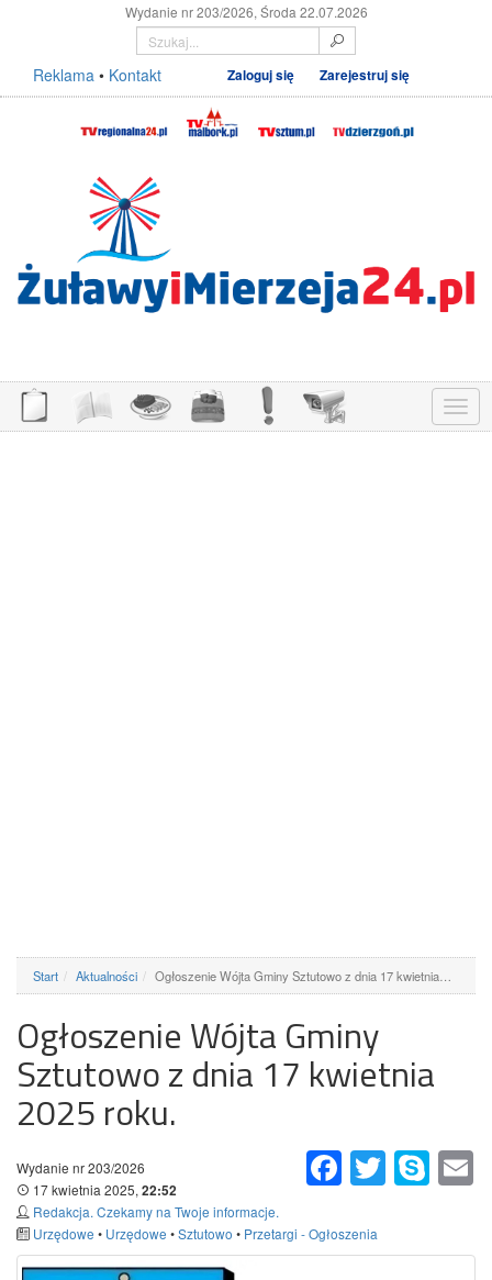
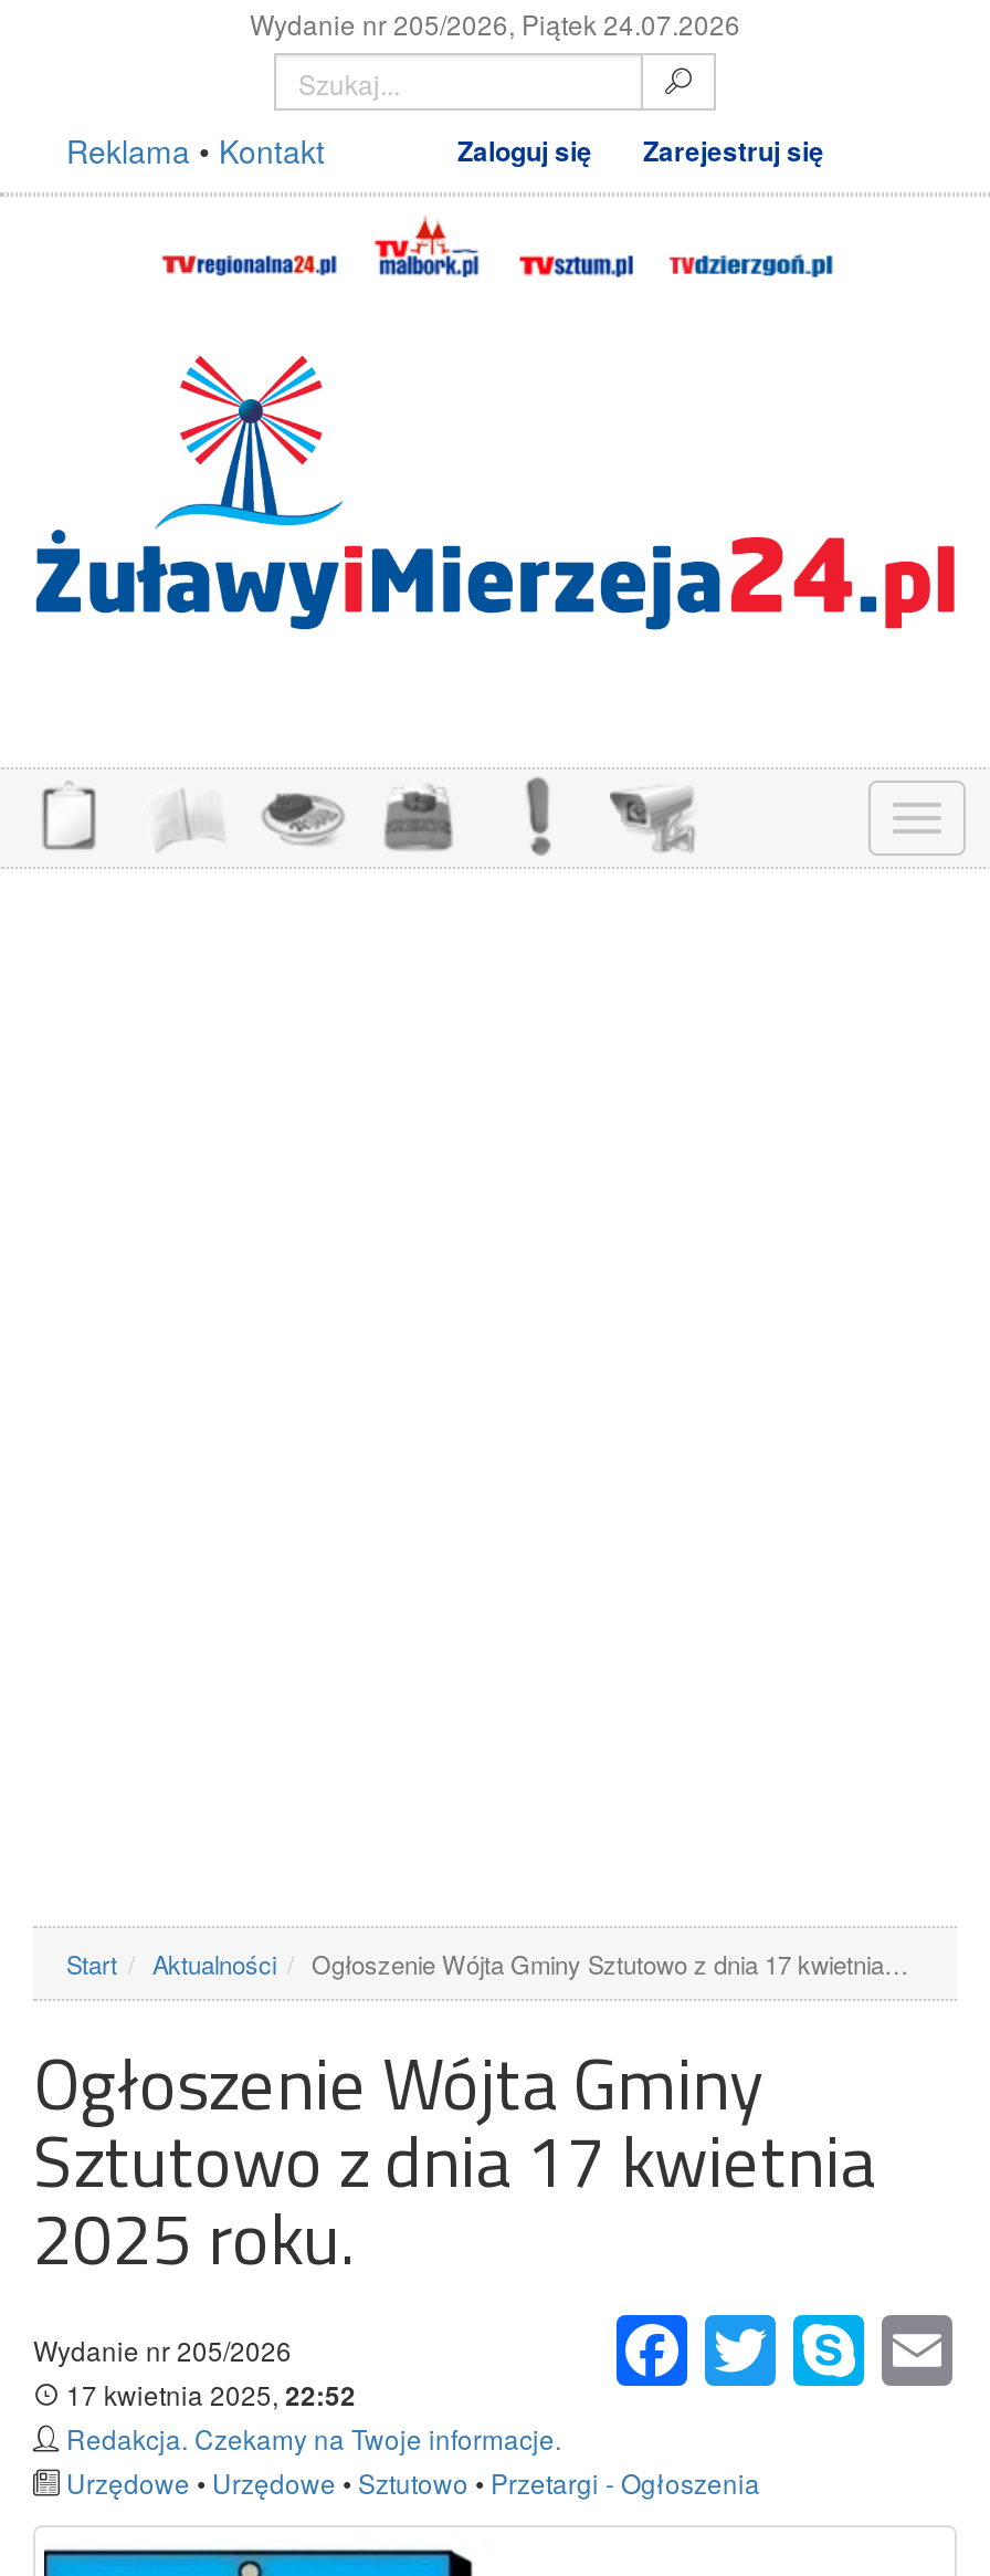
[125,2,367,21] Wydanie nr 203/2026, Środa 22.07.2026 -> [250,4,740,42] Wydanie nr 205/2026, Piątek 24.07.2026
[16,1158,145,1177] Wydanie nr 203/2026 -> [33,2330,292,2368] Wydanie nr 205/2026

